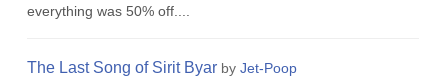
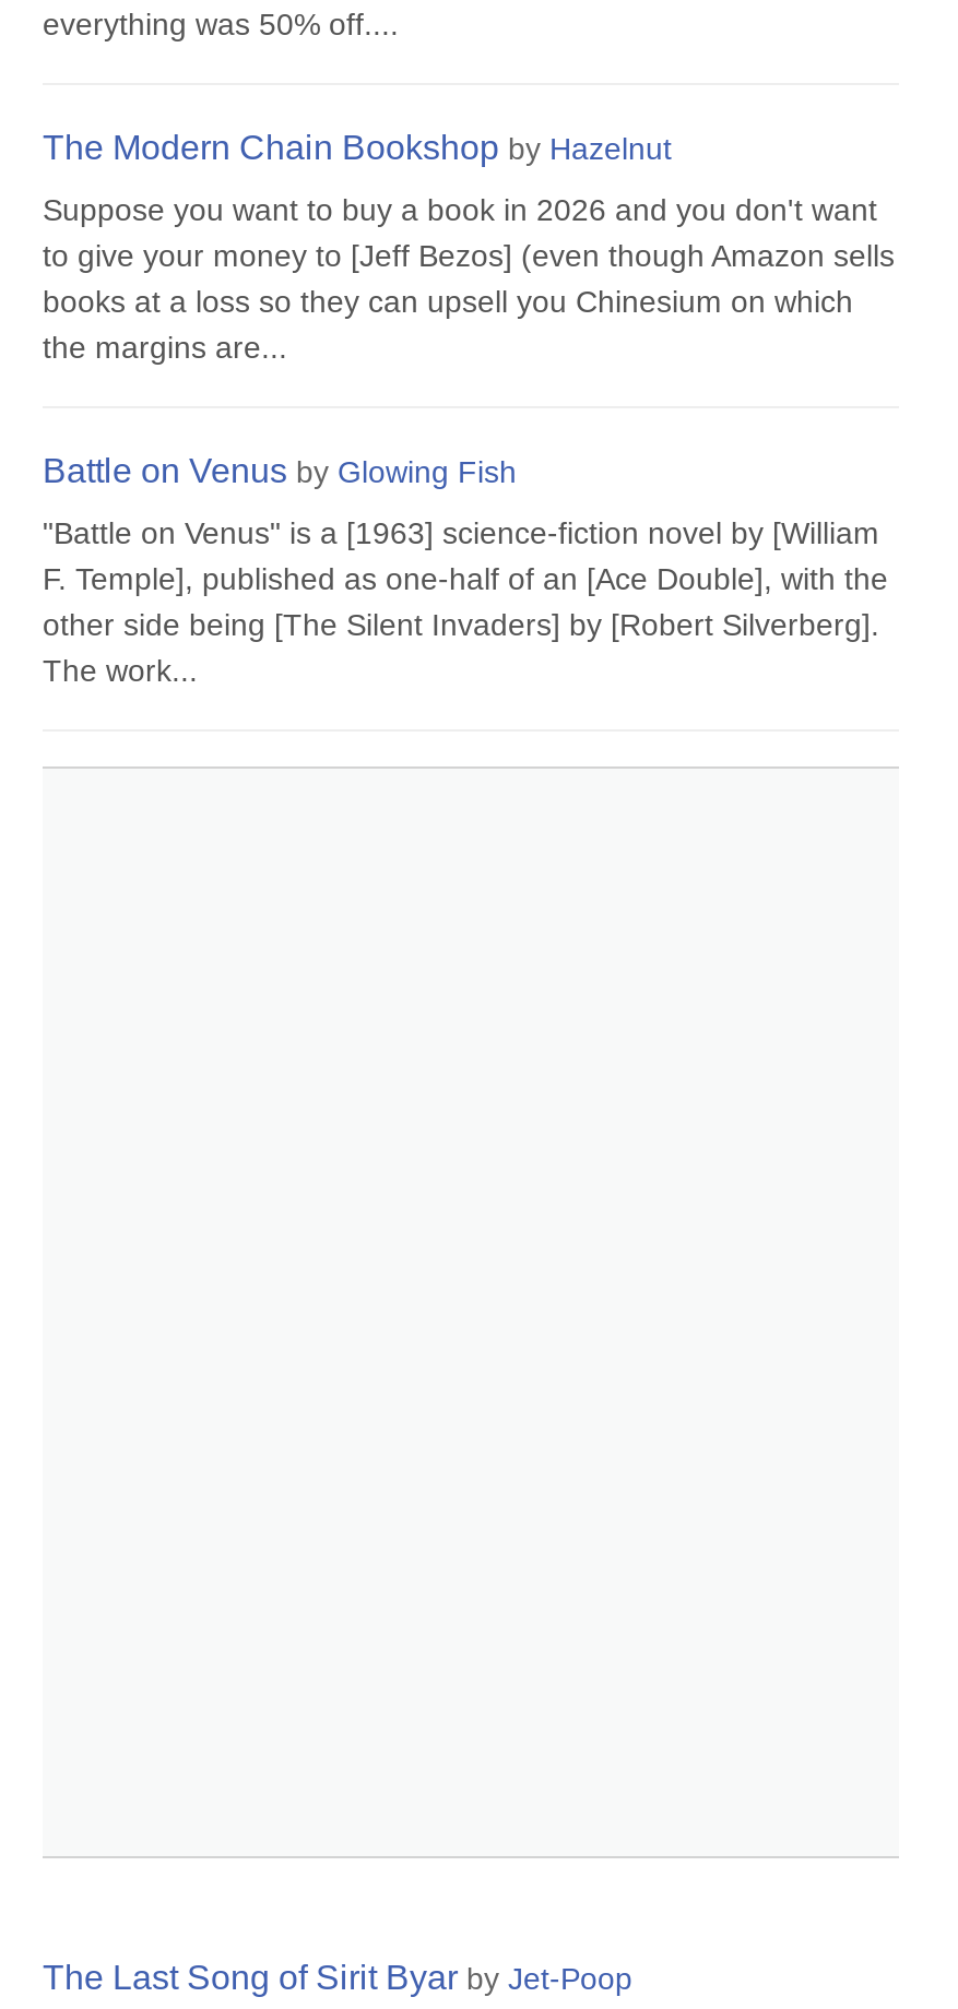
none -> [43,129,895,688] The Modern Chain Bookshop by Hazelnut | Suppose you want to buy a book in 2026 and you don't want | to give your money to [Jeff Bezos] (even though Amazon sells | books at a loss so they can upsell you Chinesium on which | the margins are... | Battle on Venus by Glowing Fish | "Battle on Venus" is a [1963] science-fiction novel by [William | F. Temple], published as one-half of an [Ace Double], with the | other side being [The Silent Invaders] by [Robert Silverberg]. | The work...

